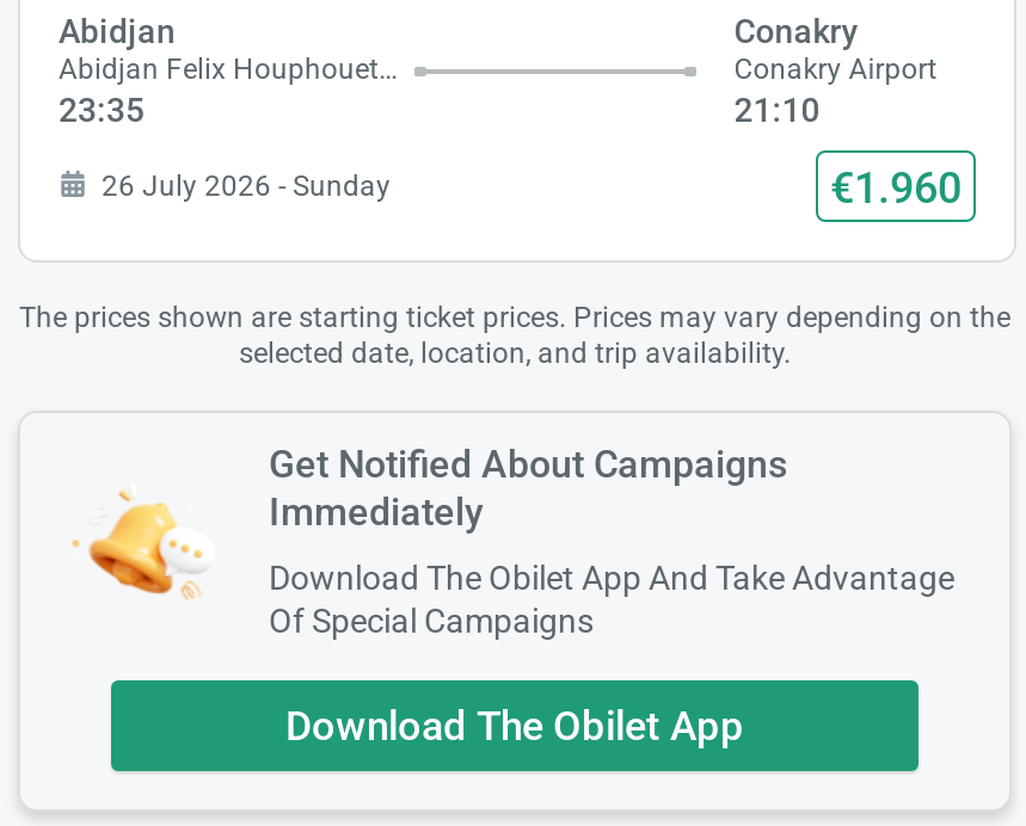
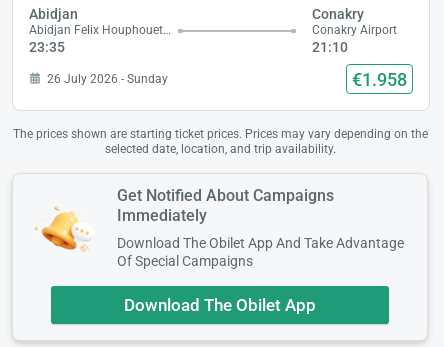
[830,162,962,212] €1.960 -> [352,69,407,90] €1.958

